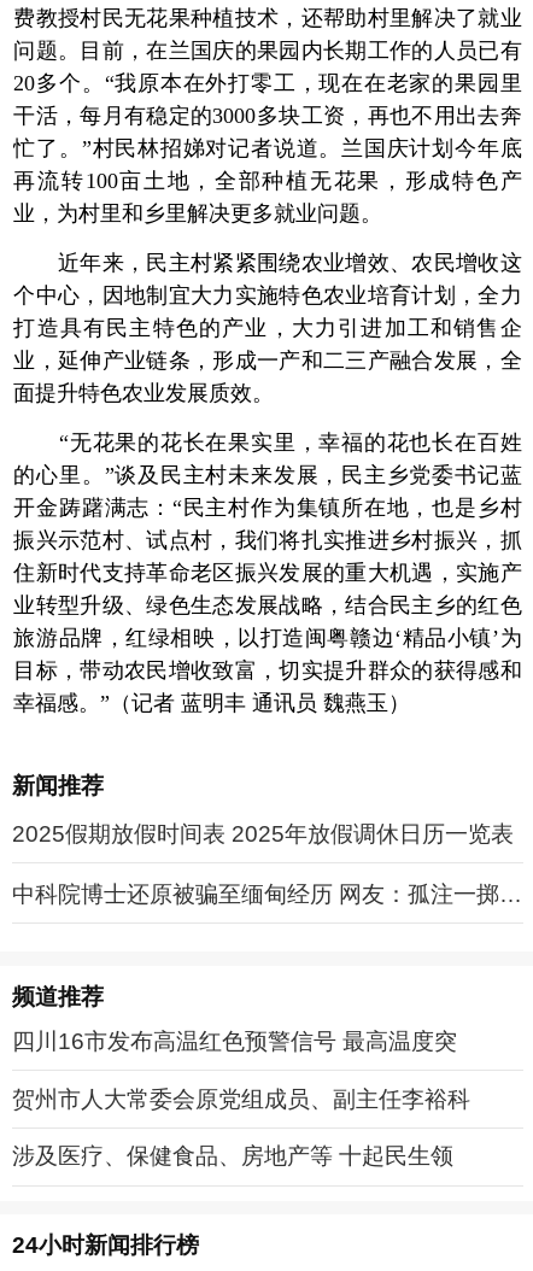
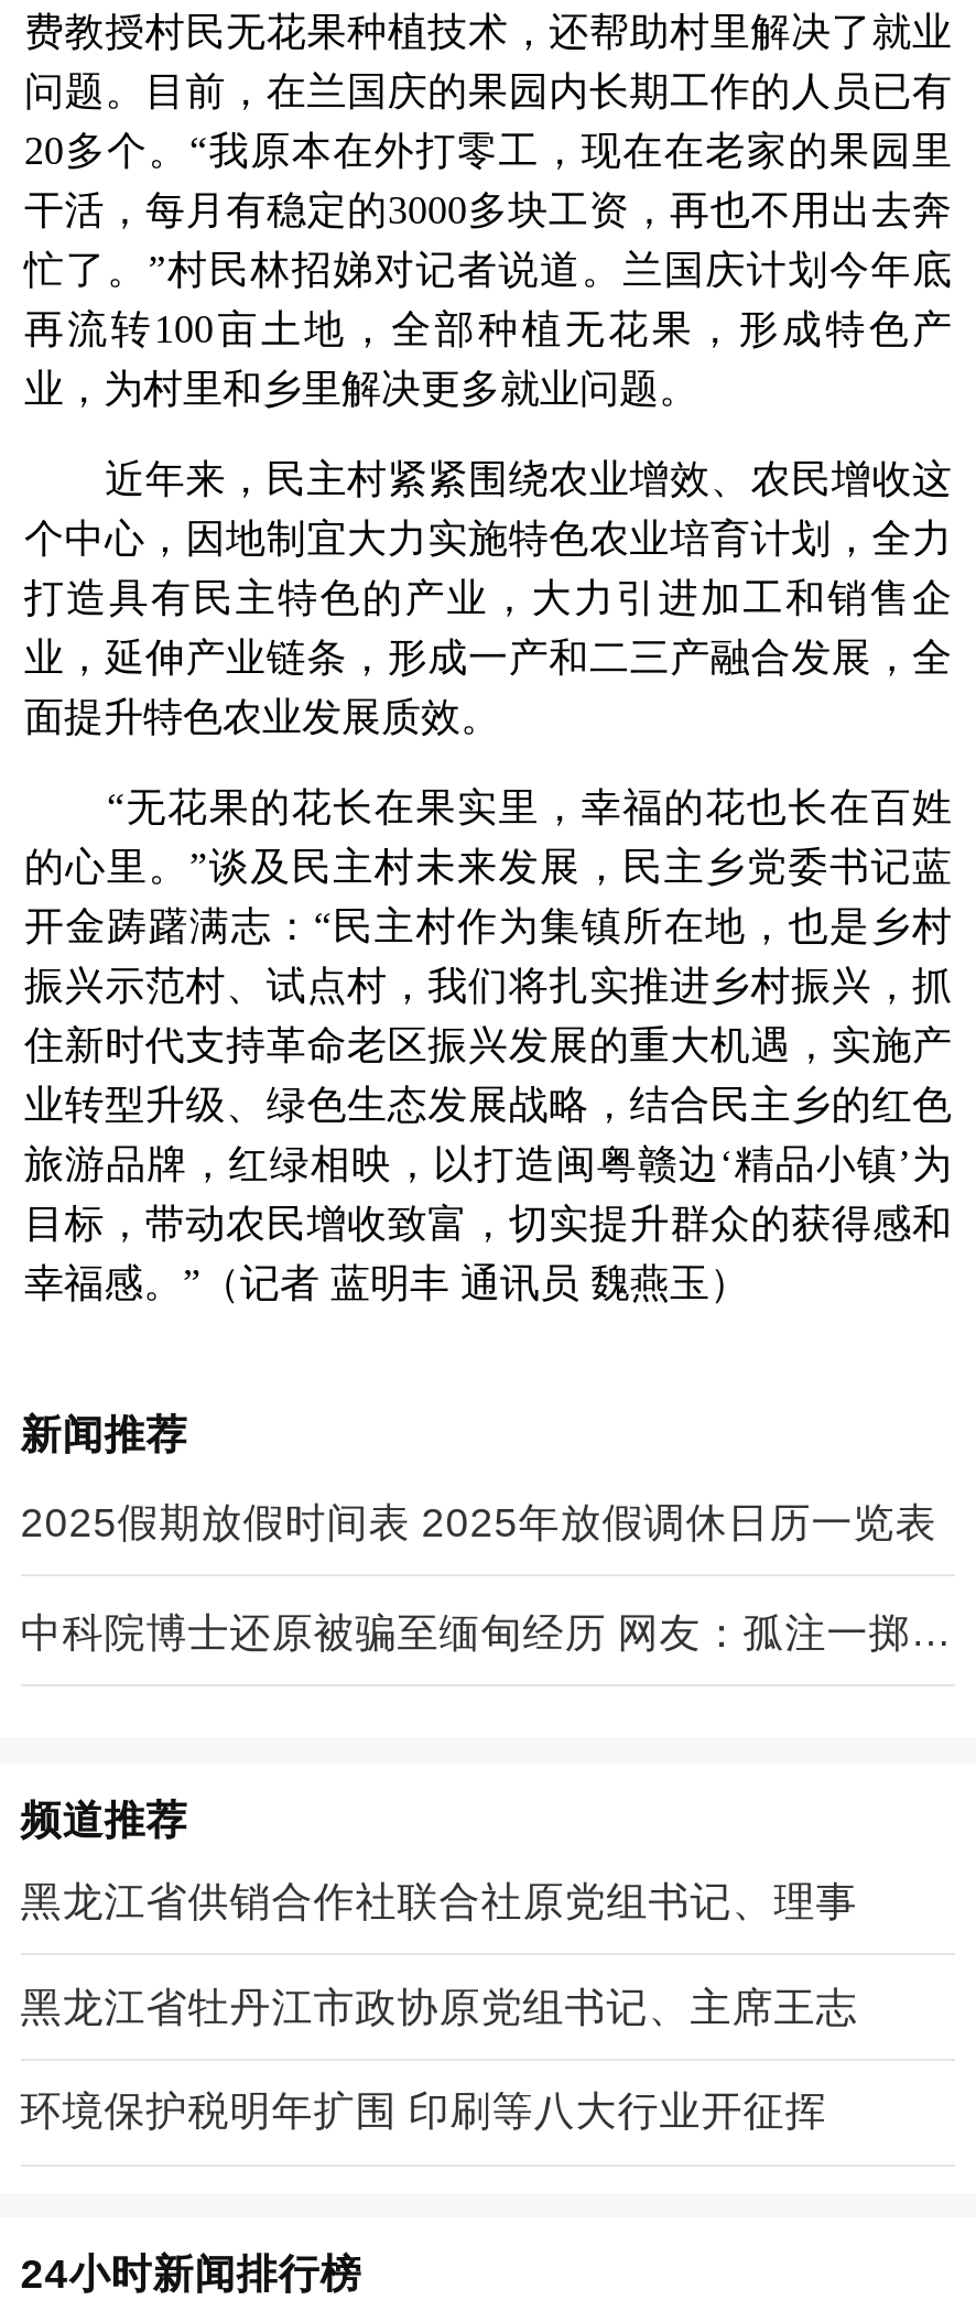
[12,1029,457,1054] 四川16市发布高温红色预警信号 最高温度突 -> [20,1878,857,1924] 黑龙江省供销合作社联合社原党组书记、理事
[12,1086,470,1112] 贺州市人大常委会原党组成员、副主任李裕科 -> [20,1983,857,2030] 黑龙江省牡丹江市政协原党组书记、主席王志
[12,1144,453,1169] 涉及医疗、保健食品、房地产等 十起民生领 -> [20,2088,827,2135] 环境保护税明年扩围 印刷等八大行业开征挥

